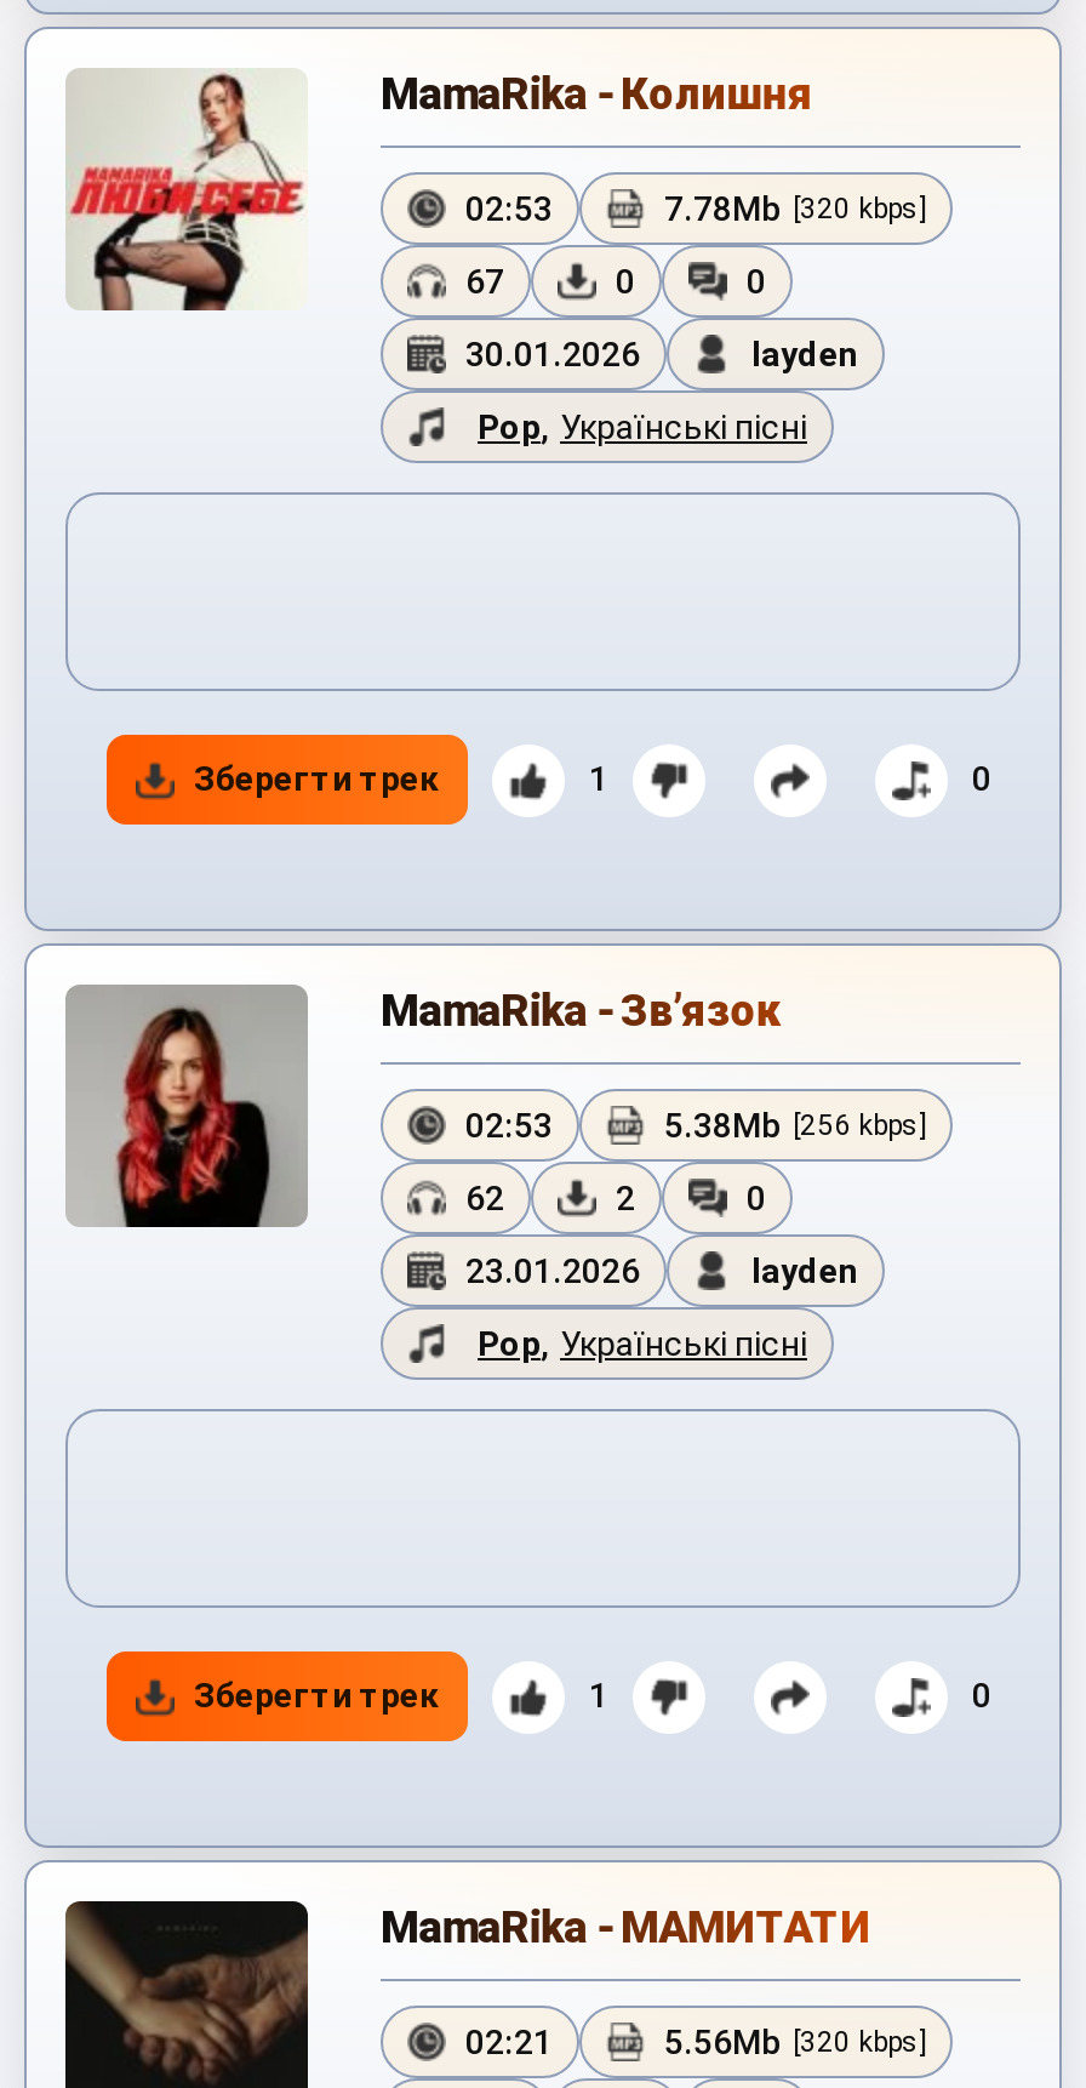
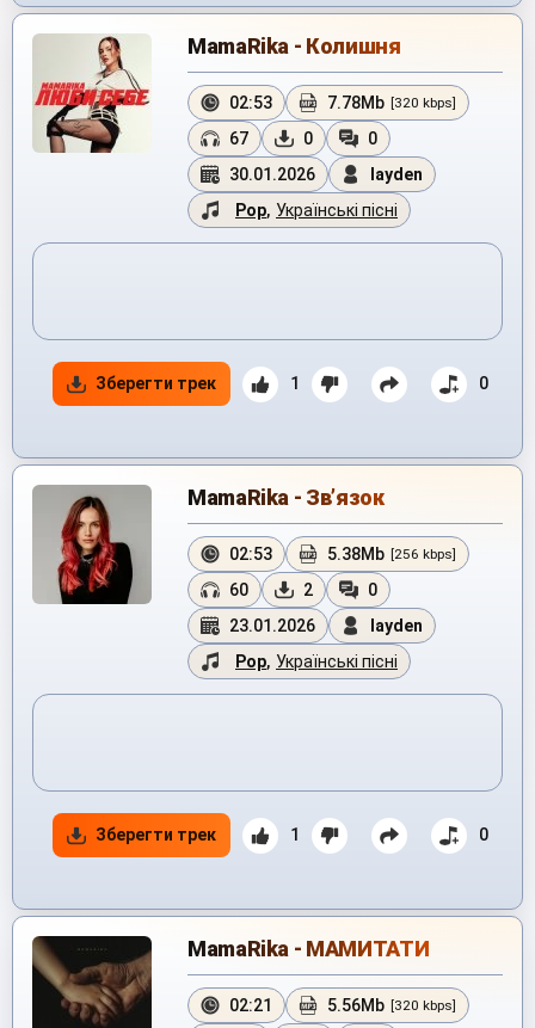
[465,1180,504,1218] 62 -> [229,581,248,600] 60

